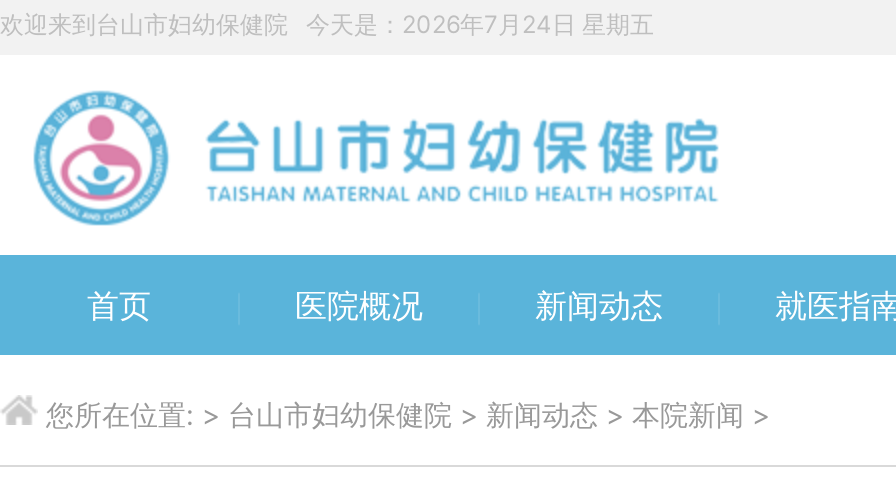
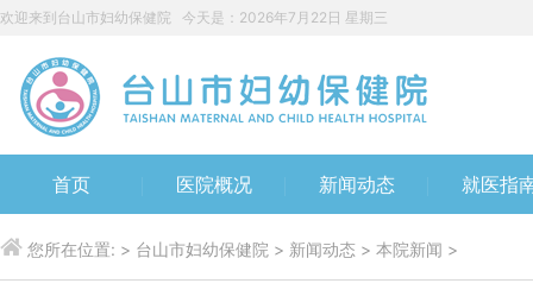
[0,9,654,39] 欢迎来到台山市妇幼保健院今天是：2026年7月24日 星期五 -> [0,8,388,26] 欢迎来到台山市妇幼保健院今天是：2026年7月22日 星期三

